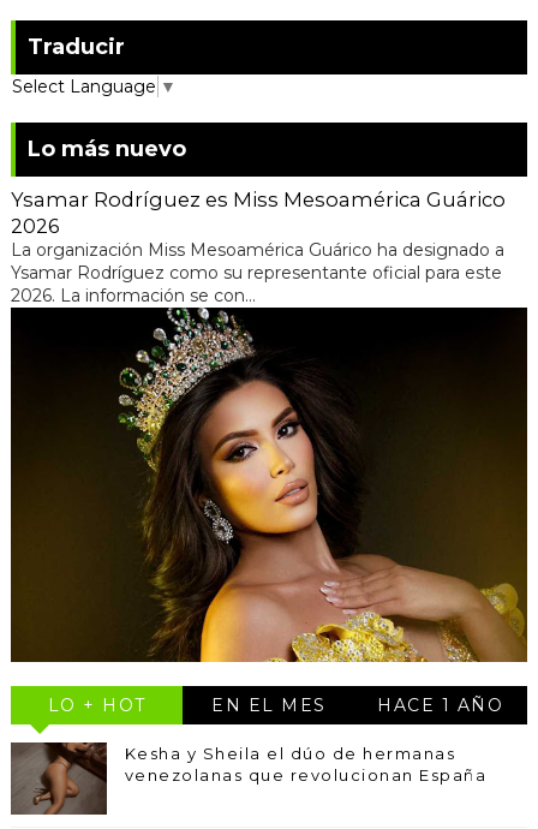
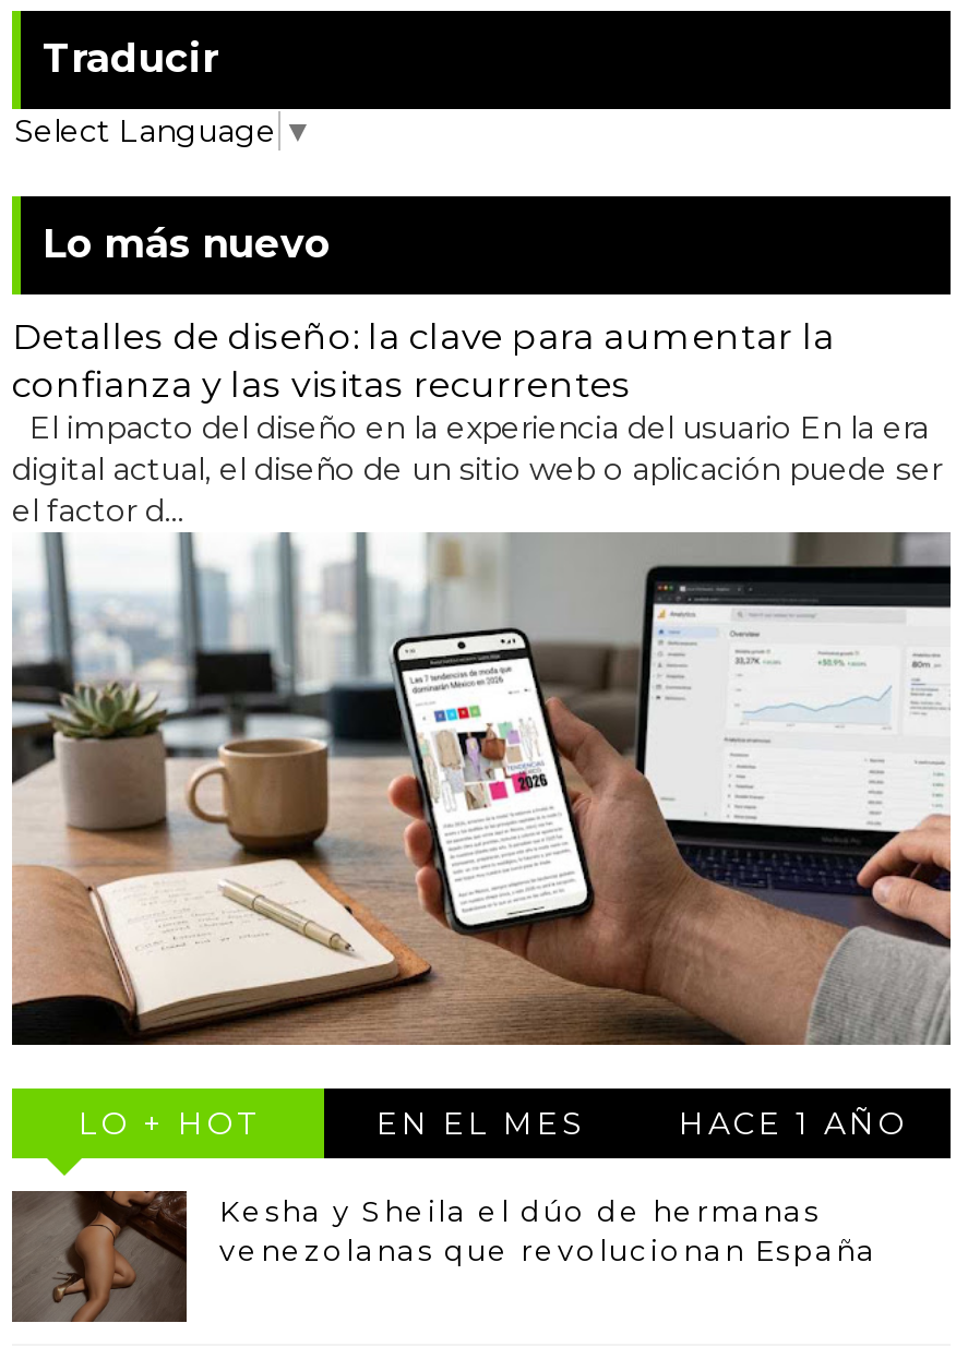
[11,188,506,307] Ysamar Rodríguez es Miss Mesoamérica Guárico | 2026 | La organización Miss Mesoamérica Guárico ha designado a | Ysamar Rodríguez como su representante oficial para este | 2026. La información se con... -> [12,315,942,531] Detalles de diseño: la clave para aumentar la | confianza y las visitas recurrentes | El impacto del diseño en la experiencia del usuario En la era | digital actual, el diseño de un sitio web o aplicación puede ser | el factor d...
[10,365,528,663] [image] -> [12,530,953,1047] [image]

